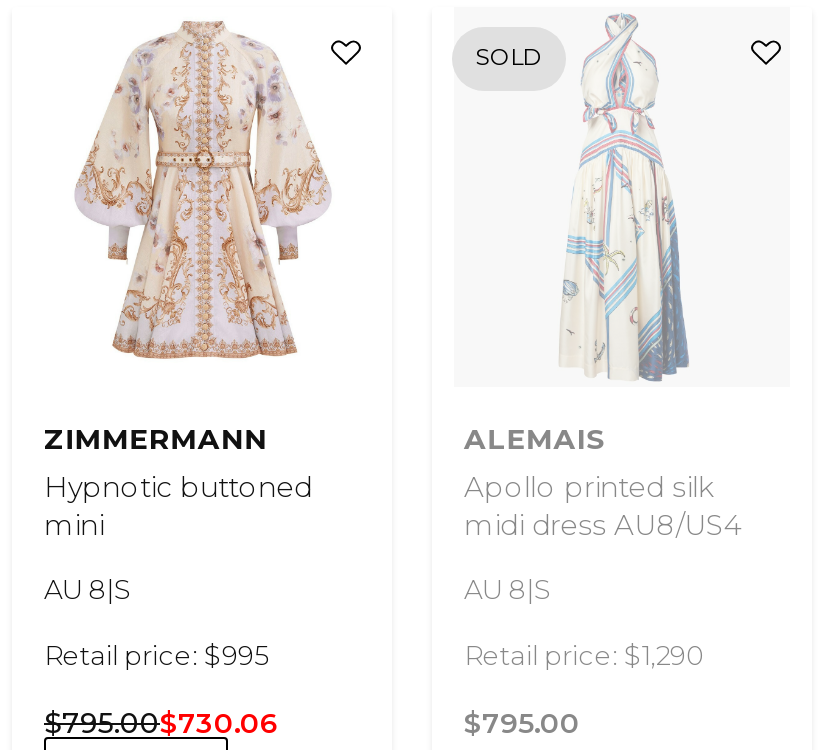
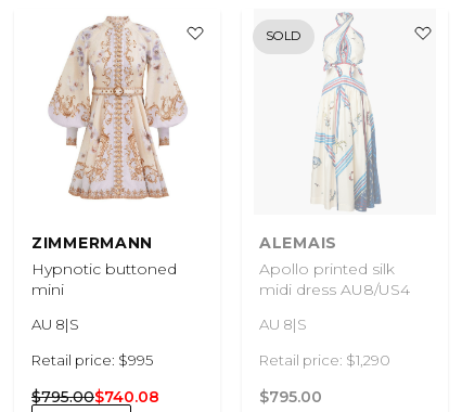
[44,705,278,741] $795.00$730.06 -> [31,387,159,406] $795.00$740.08

